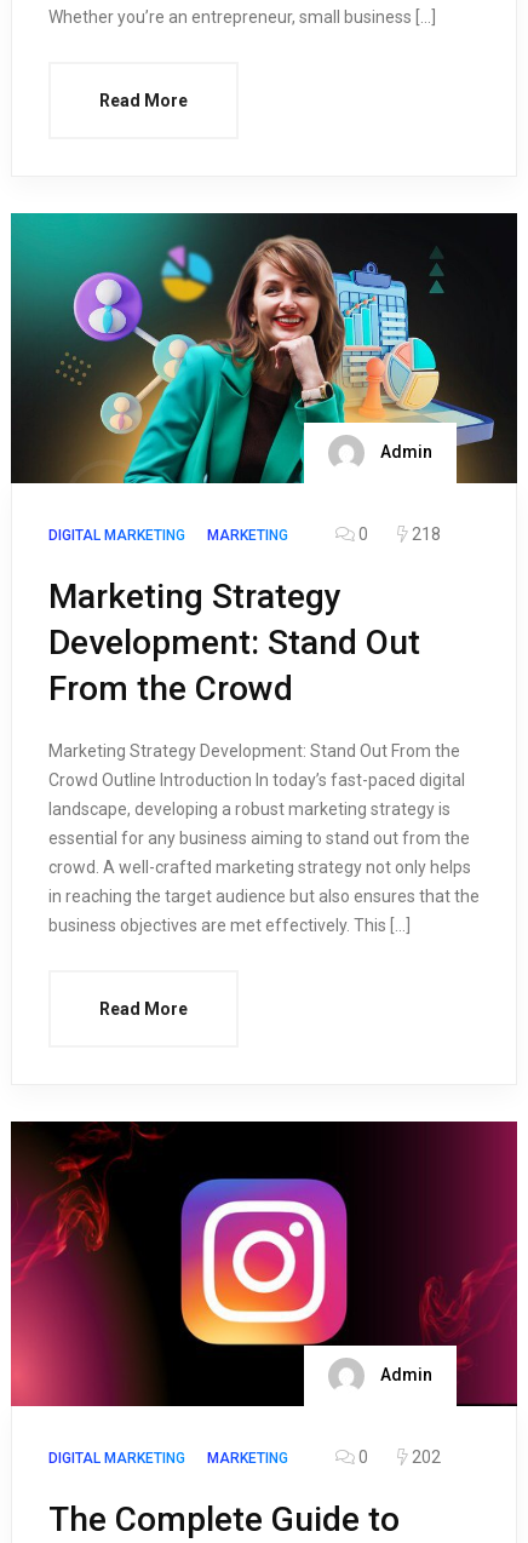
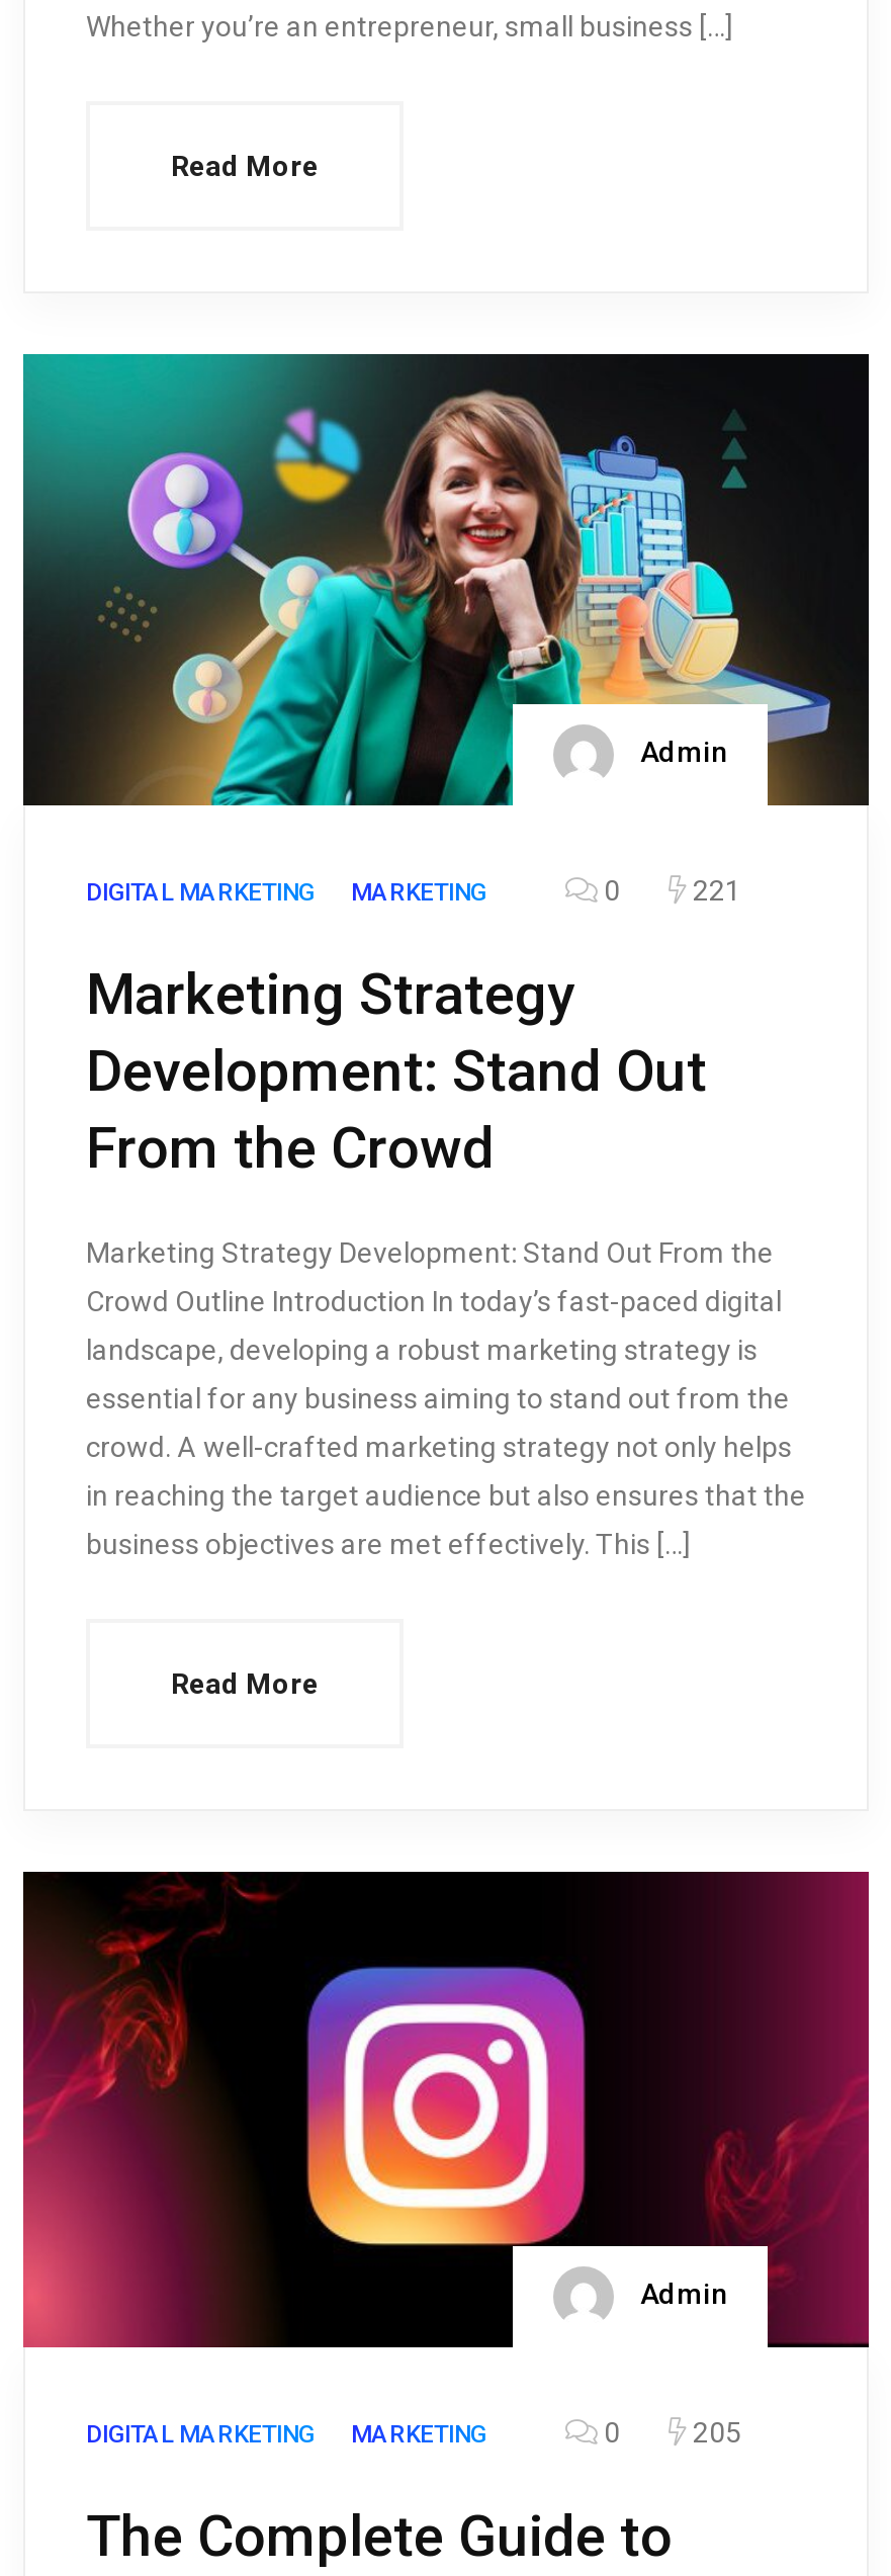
[408,524,441,543] 218 -> [687,873,741,906] 221
[408,1447,441,1466] 202 -> [687,2416,741,2448] 205

